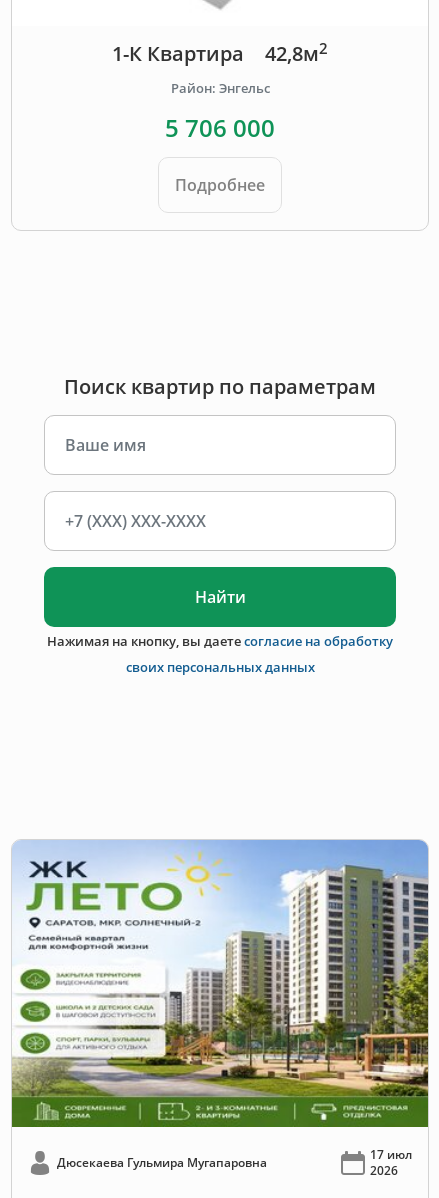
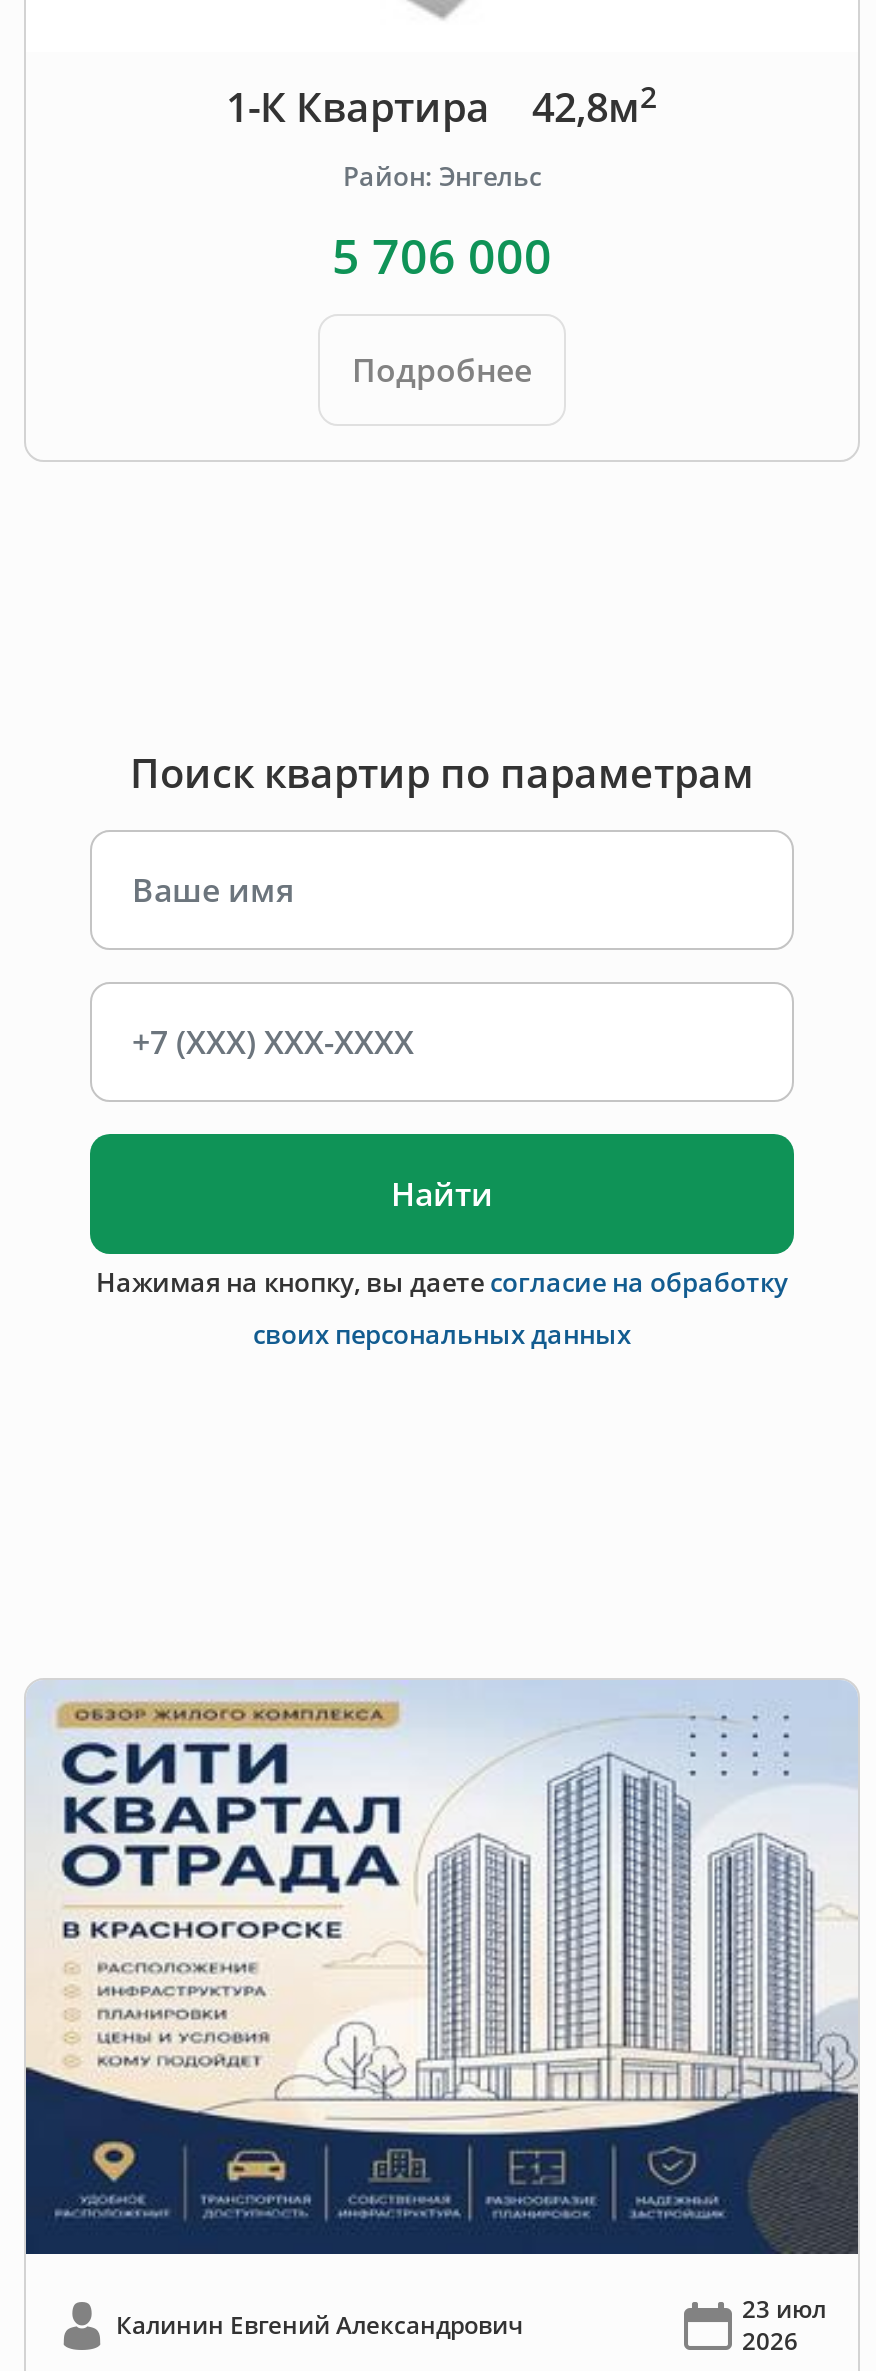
[11,840,429,1171] [image] | Дюсекаева Гульмира Мугапаровна | 17 июл -> [24,1682,860,2342] [image] | Калинин Евгений Александрович | 23 июл

